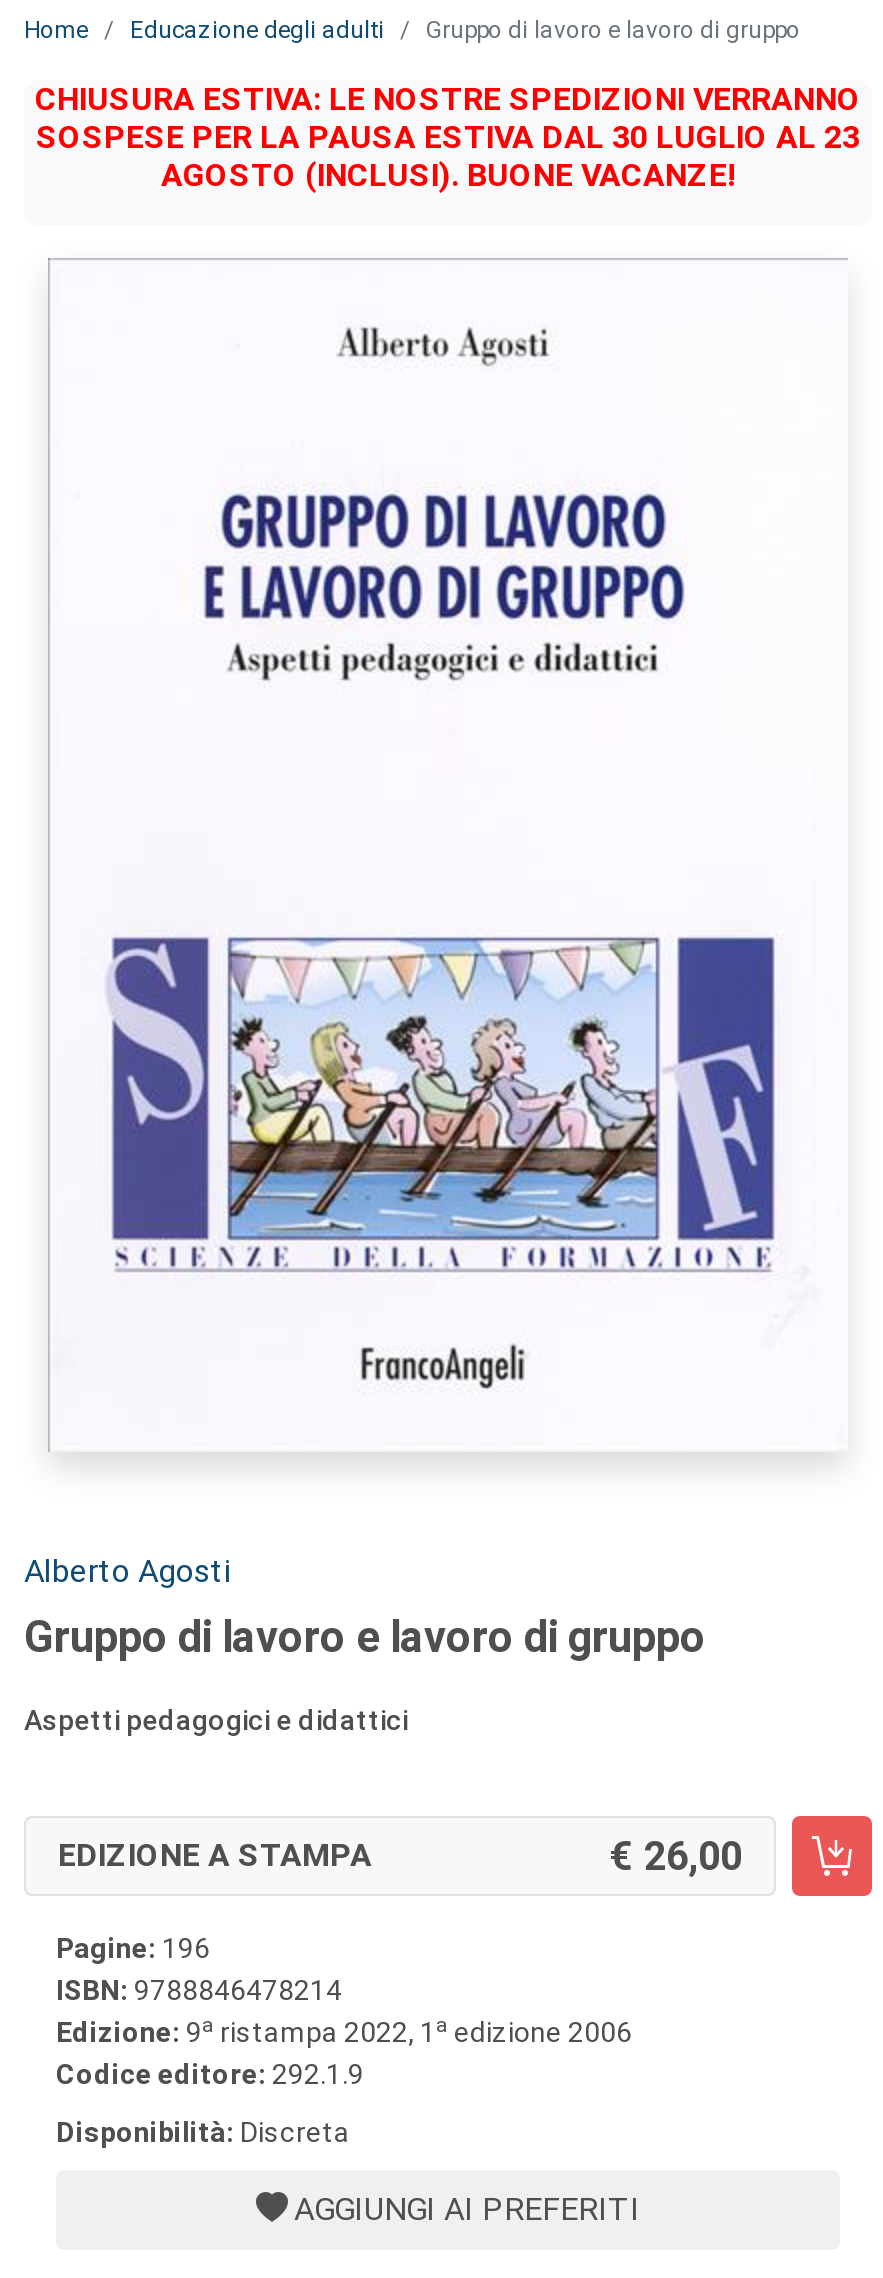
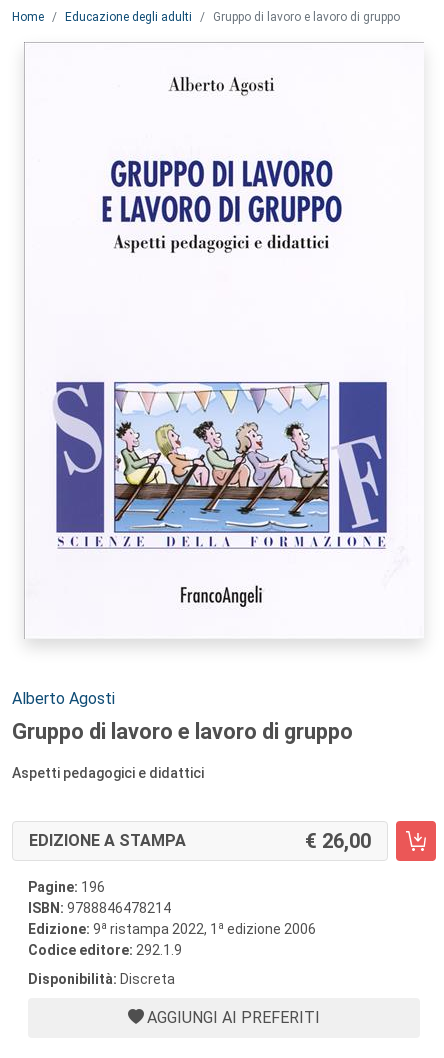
[35,80,861,194] CHIUSURA ESTIVA: LE NOSTRE SPEDIZIONI VERRANNO | SOSPESE PER LA PAUSA ESTIVA DAL 30 LUGLIO AL 23 | AGOSTO (INCLUSI). BUONE VACANZE! -> none

